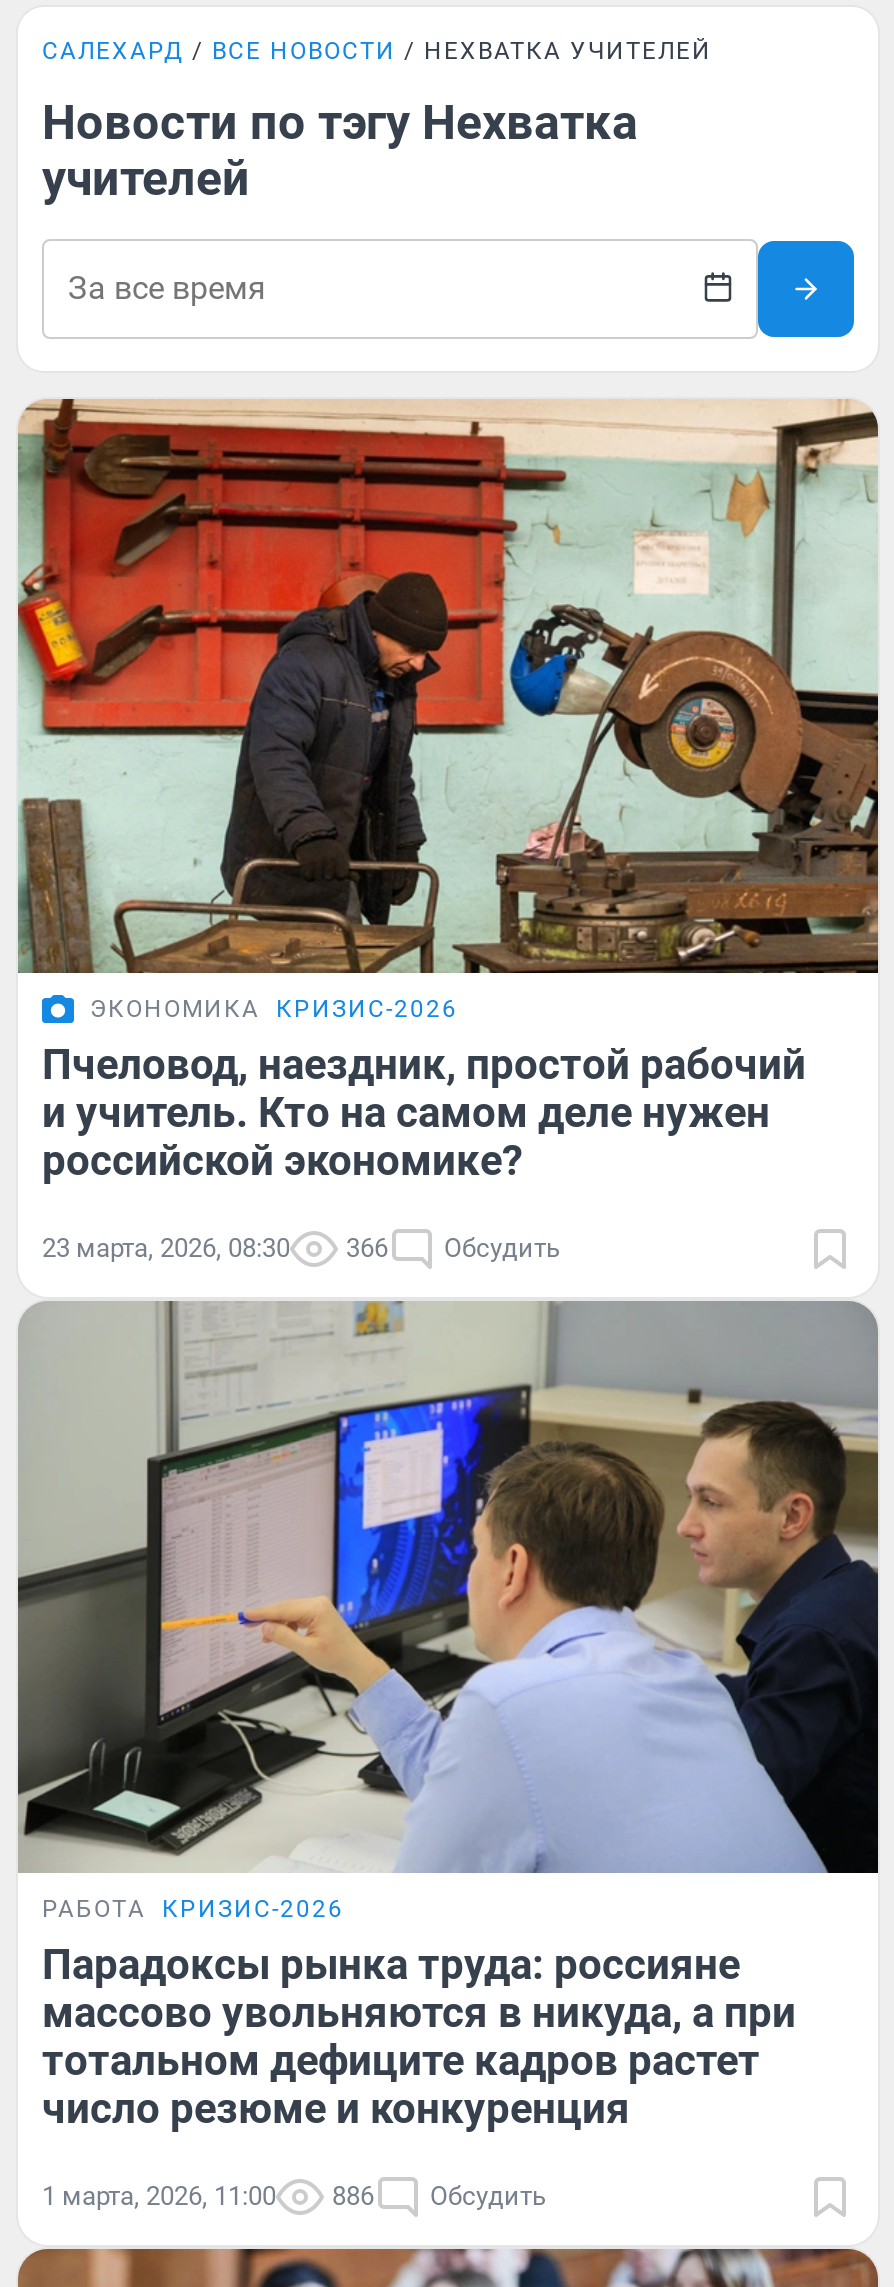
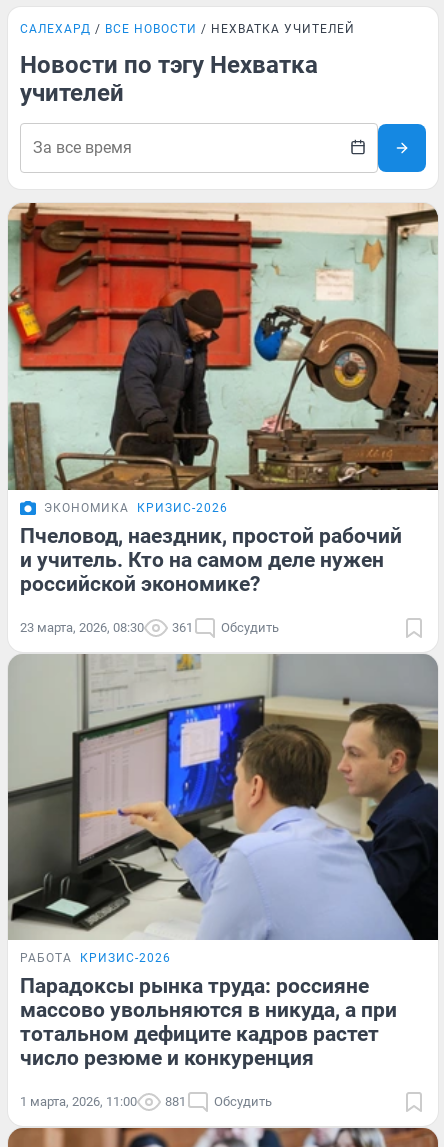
[42,1232,560,1262] 23 марта, 2026, 08:30 366 Обсудить -> [20,620,279,635] 23 марта, 2026, 08:30 361 Обсудить
[42,2182,546,2212] 1 марта, 2026, 11:00 886 Обсудить -> [20,1094,272,1109] 1 марта, 2026, 11:00 881 Обсудить

